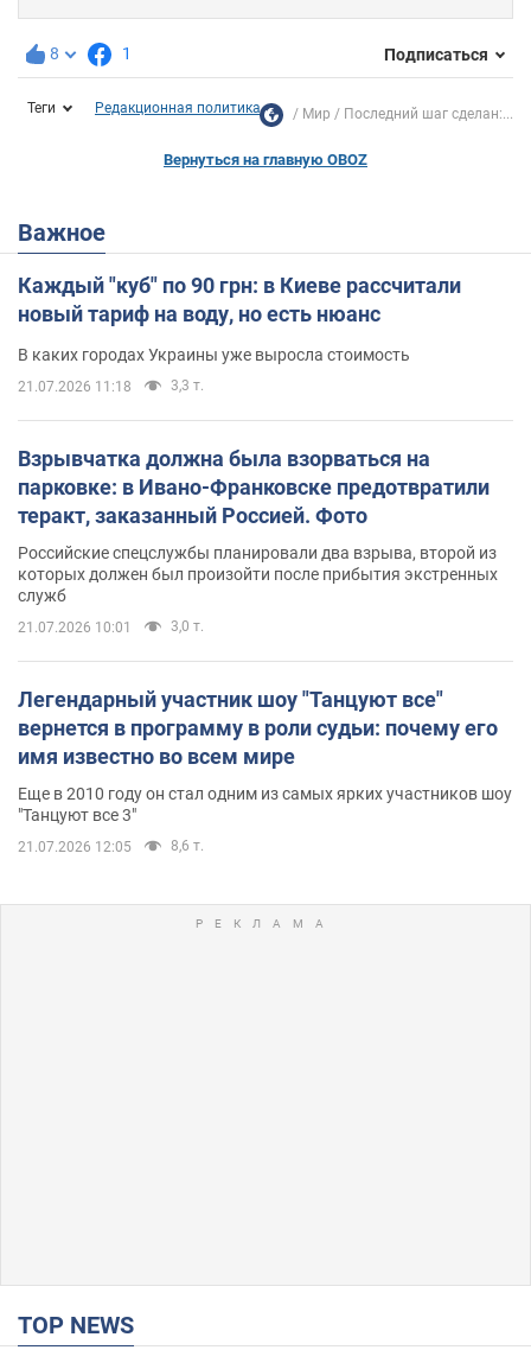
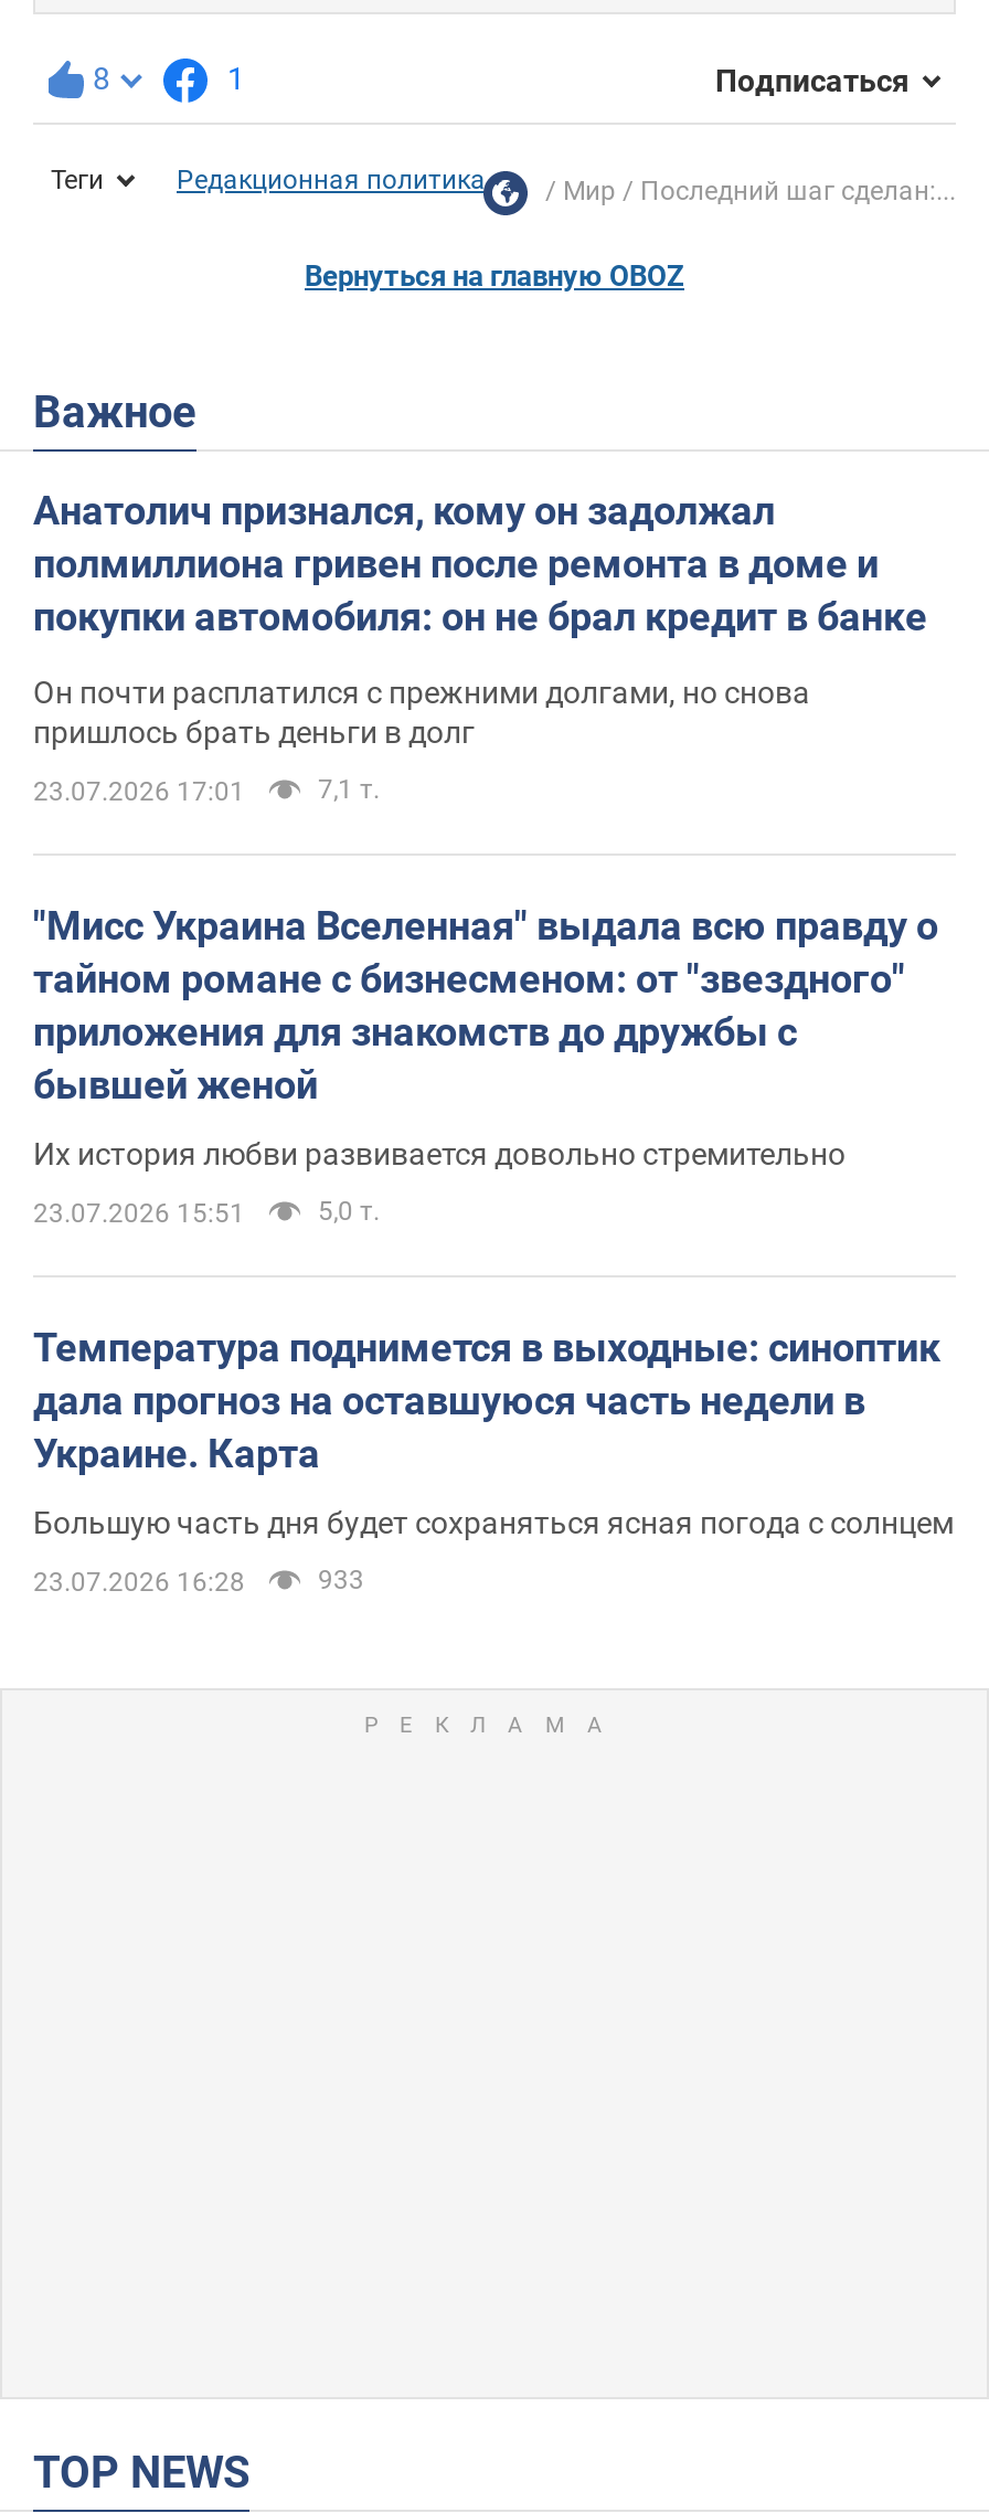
[18,273,461,327] Каждый "куб" по 90 грн: в Киеве рассчитали | новый тариф на воду, но есть нюанс -> [33,488,927,640] Анатолич признался, кому он задолжал | полмиллиона гривен после ремонта в доме и | покупки автомобиля: он не брал кредит в банке
[18,346,410,365] В каких городах Украины уже выросла стоимость -> [33,675,810,750] Он почти расплатился с прежними долгами, но снова | пришлось брать деньги в долг
[18,378,204,395] 21.07.2026 11:18 | 3,3 т. -> [33,775,380,808] 23.07.2026 17:01 | 7,1 т.
[18,446,490,528] Взрывчатка должна была взорваться на | парковке: в Ивано-Франковске предотвратили | теракт, заказанный Россией. Фото -> [33,903,938,1108] "Мисс Украина Вселенная" выдала всю правду о | тайном романе с бизнесменом: от "звездного" | приложения для знакомств до дружбы с | бывшей женой
[18,544,498,605] Российские спецслужбы планировали два взрыва, второй из | которых должен был произойти после прибытия экстренных | служб -> [33,1137,846,1172] Их история любви развивается довольно стремительно
[18,618,204,636] 21.07.2026 10:01 | 3,0 т. -> [33,1196,380,1230] 23.07.2026 15:51 | 5,0 т.
[18,687,498,769] Легендарный участник шоу "Танцуют все" | вернется в программу в роли судьи: почему его | имя известно во всем мире -> [33,1325,940,1477] Температура поднимется в выходные: синоптик | дала прогноз на оставшуюся часть недели в | Украине. Карта
[18,784,512,825] Еще в 2010 году он стал одним из самых ярких участников шоу | "Танцуют все 3" -> [33,1506,954,1541] Большую часть дня будет сохраняться ясная погода с солнцем
[18,838,204,856] 21.07.2026 12:05 | 8,6 т. -> [33,1565,364,1598] 23.07.2026 16:28 | 933

